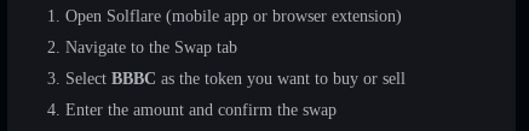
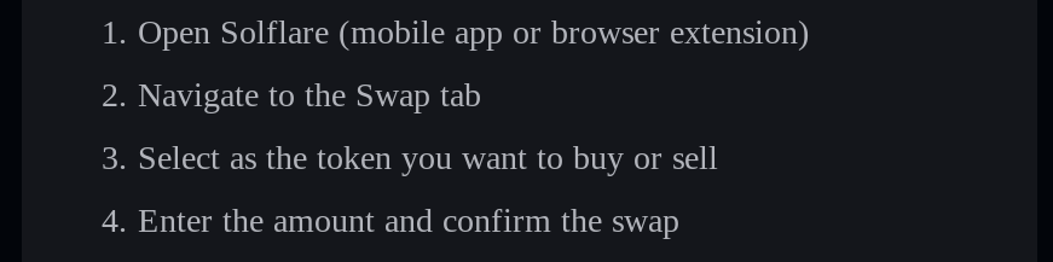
[65,70,406,88] Select BBBC as the token you want to buy or sell -> [138,140,718,176] Select as the token you want to buy or sell

